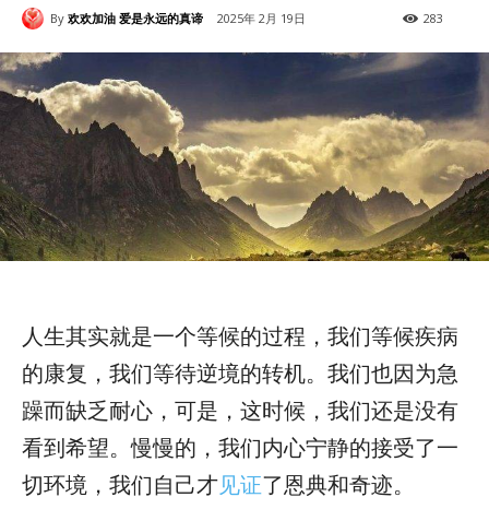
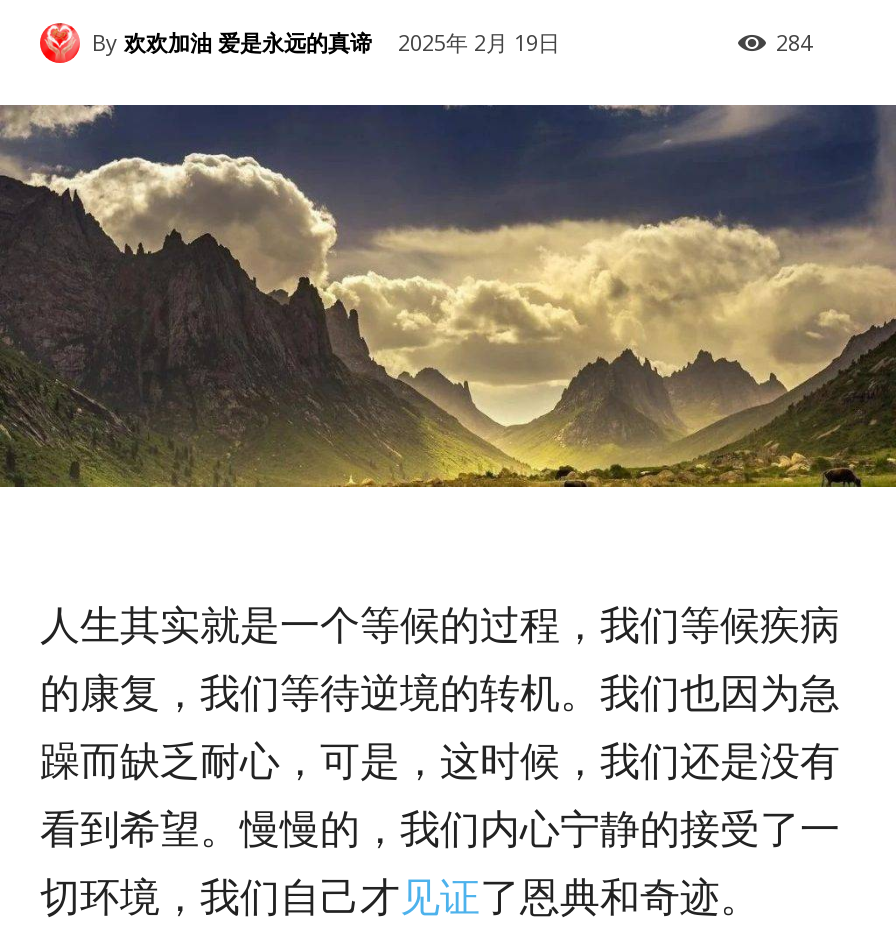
[424,10,443,26] 283 -> [776,27,812,57] 284

